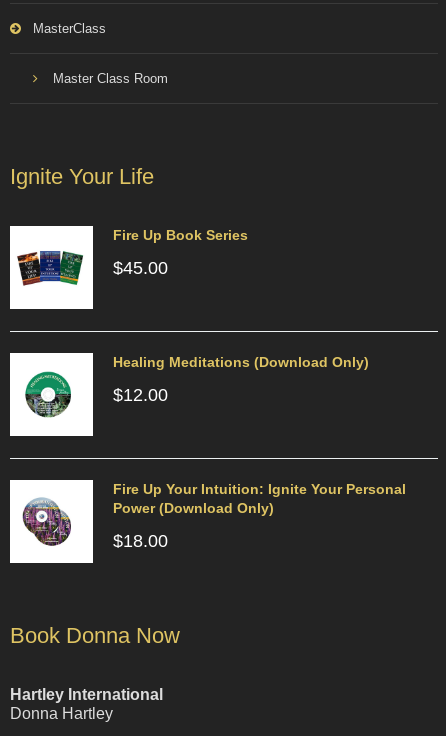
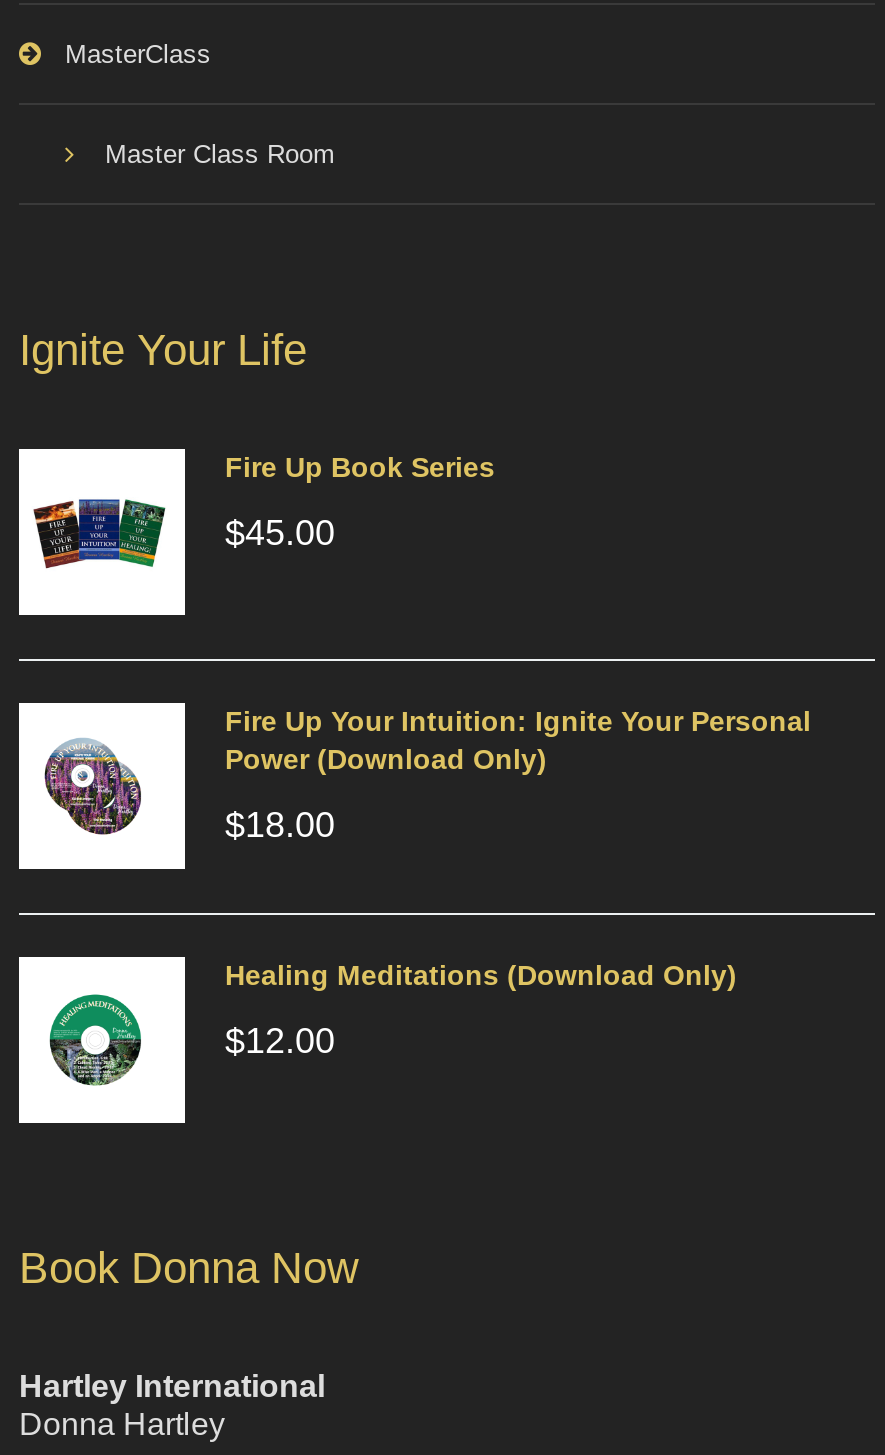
moved [113,354,369,405] -> [225,959,737,1061]: Healing Meditations (Download Only) | $12.00
moved [113,481,406,551] -> [225,705,811,845]: Fire Up Your Intuition: Ignite Your Personal | Power (Download Only) | $18.00

